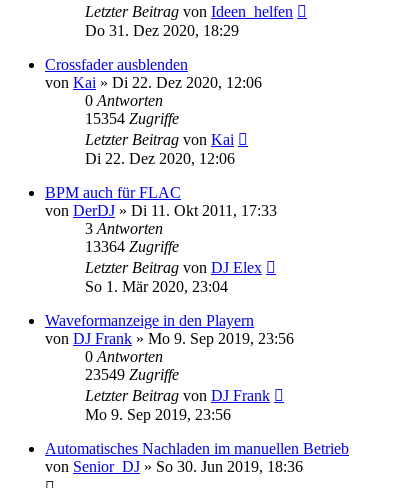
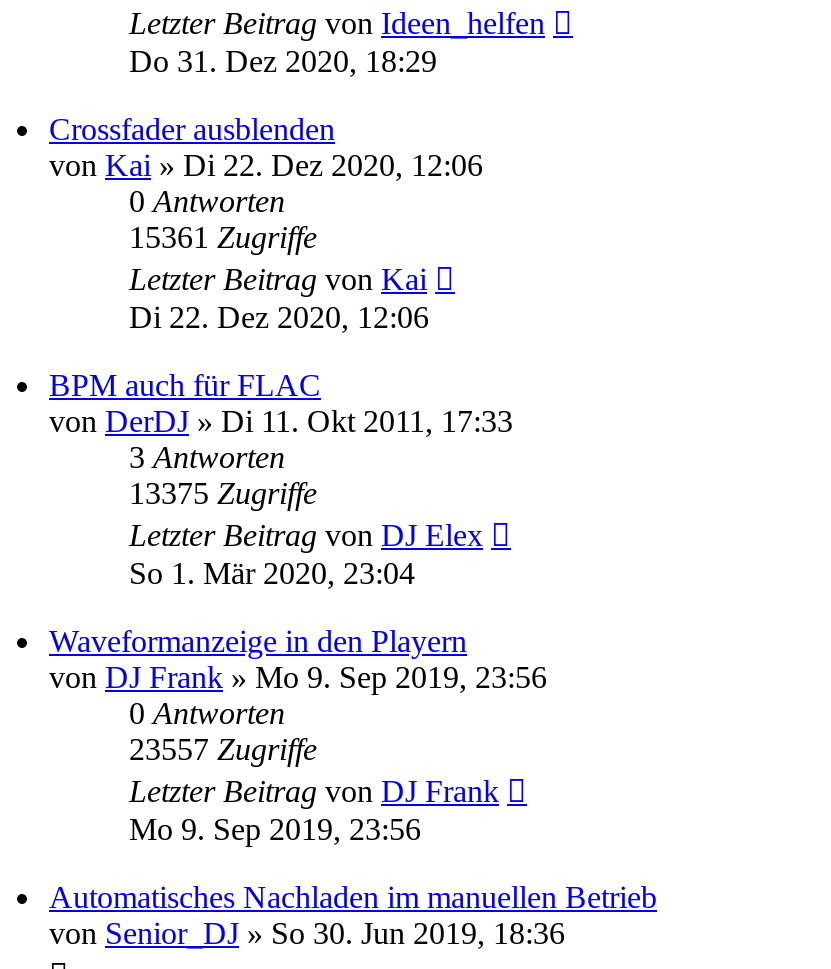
[85,110,179,127] 15354 Zugriffe -> [129,220,317,254] 15361 Zugriffe
[85,238,179,255] 13364 Zugriffe -> [129,476,317,510] 13375 Zugriffe
[85,366,179,383] 23549 Zugriffe -> [129,732,317,766] 23557 Zugriffe

